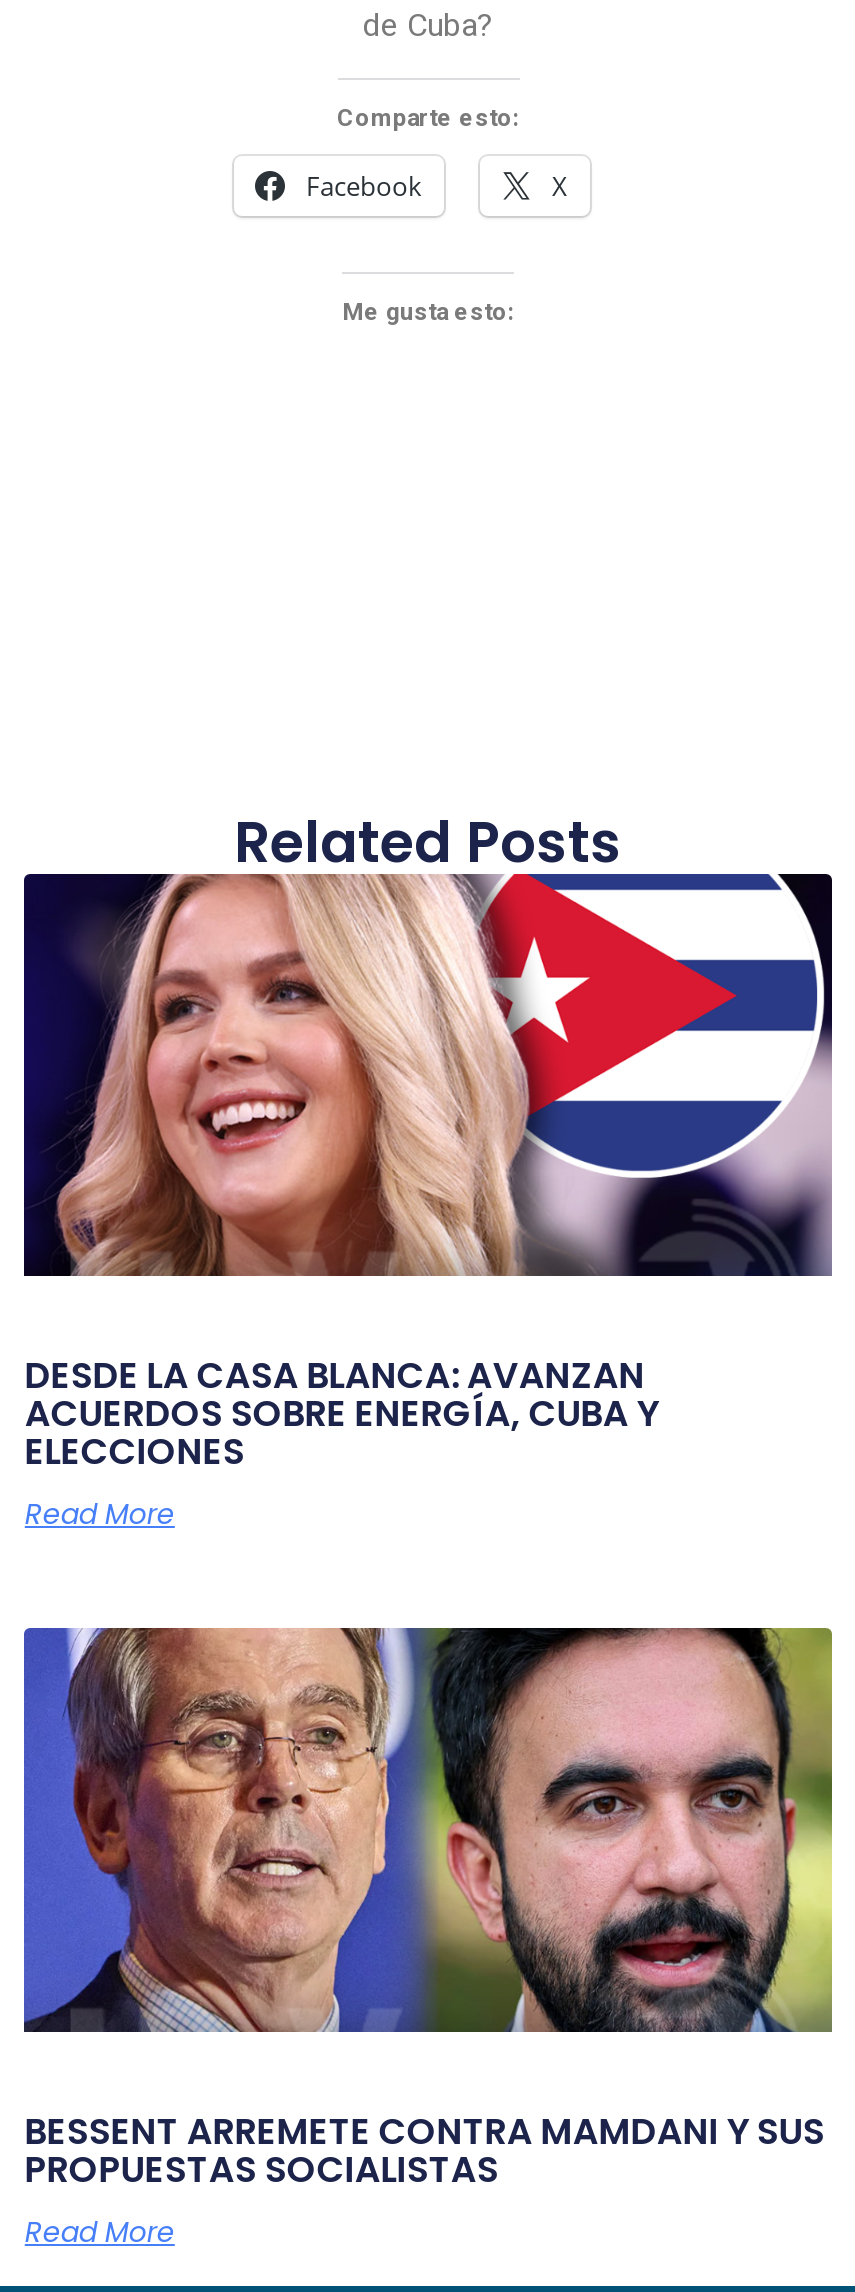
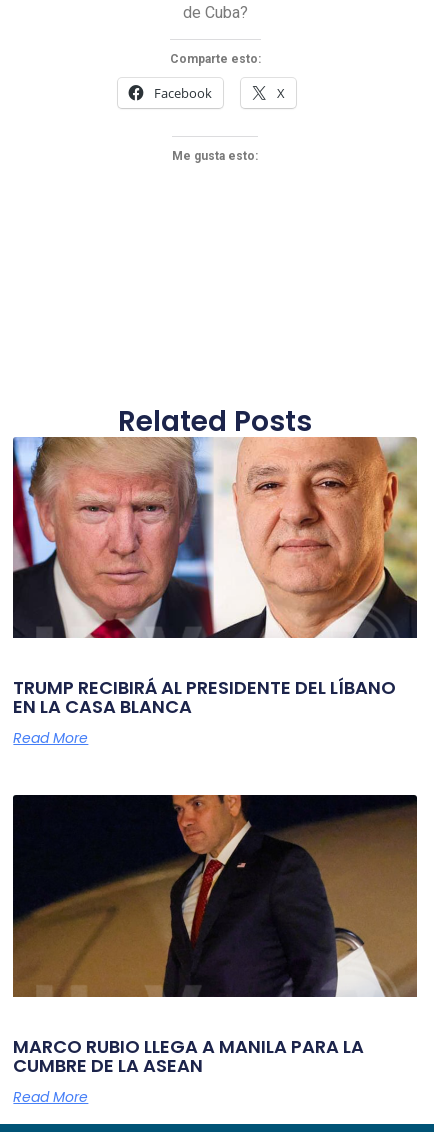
[24,872,834,1477] [image] | DESDE LA CASA BLANCA: AVANZAN | ACUERDOS SOBRE ENERGÍA, CUBA Y | ELECCIONES -> [12,436,418,719] [image] | TRUMP RECIBIRÁ AL PRESIDENTE DEL LÍBANO | EN LA CASA BLANCA
[22,1626,834,2194] [image] | BESSENT ARREMETE CONTRA MAMDANI Y SUS | PROPUESTAS SOCIALISTAS -> [12,794,418,1078] [image] | MARCO RUBIO LLEGA A MANILA PARA LA | CUMBRE DE LA ASEAN

